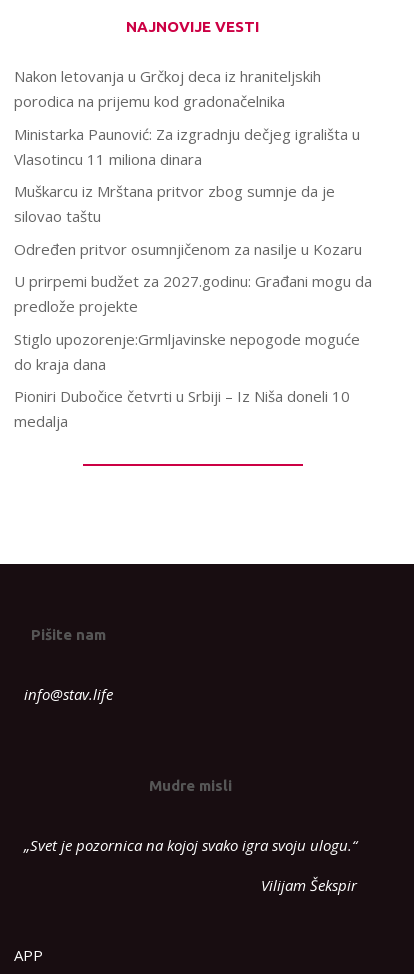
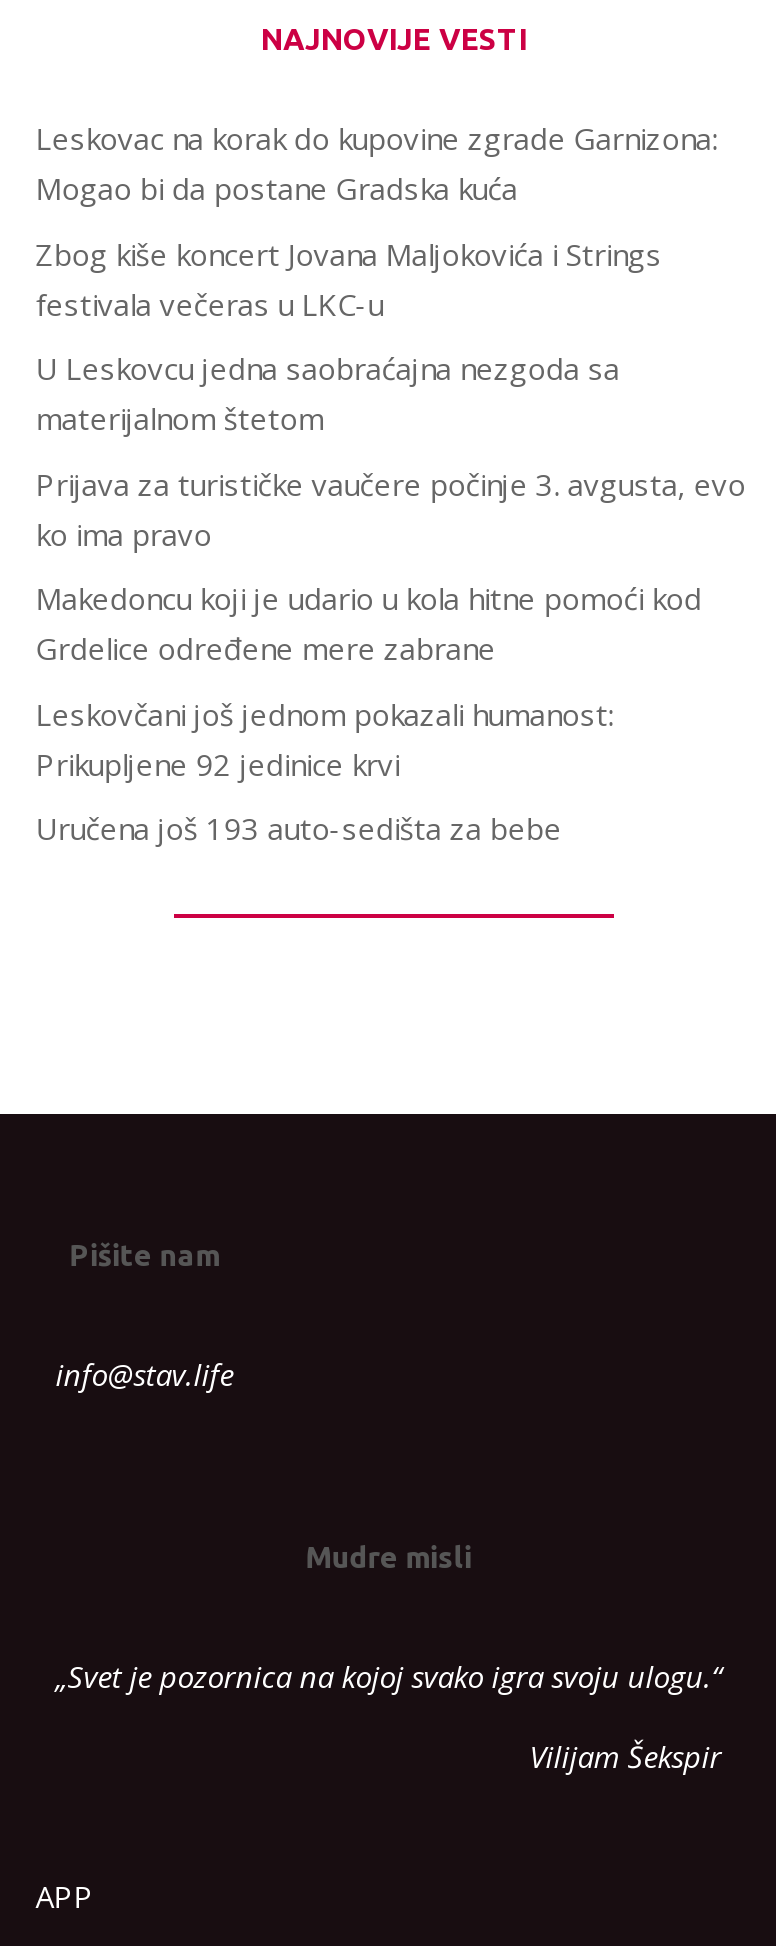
[14,66,321,111] Nakon letovanja u Grčkoj deca iz hraniteljskih | porodica na prijemu kod gradonačelnika -> [36,118,718,208] Leskovac na korak do kupovine zgrade Garnizona: | Mogao bi da postane Gradska kuća
[14,124,360,169] Ministarka Paunović: Za izgradnju dečjeg igrališta u | Vlasotincu 11 miliona dinara -> [36,234,662,324] Zbog kiše koncert Jovana Maljokovića i Strings | festivala večeras u LKC-u
[14,181,335,226] Muškarcu iz Mrštana pritvor zbog sumnje da je | silovao taštu -> [36,348,620,438] U Leskovcu jedna saobraćajna nezgoda sa | materijalnom štetom
[14,239,362,259] Određen pritvor osumnjičenom za nasilje u Kozaru -> [36,464,746,554] Prijava za turističke vaučere počinje 3. avgusta, evo | ko ima pravo
[14,271,372,316] U prirpemi budžet za 2027.godinu: Građani mogu da | predlože projekte -> [36,578,702,668] Makedoncu koji je udario u kola hitne pomoći kod | Grdelice određene mere zabrane
[14,329,360,374] Stiglo upozorenje:Grmljavinske nepogode moguće | do kraja dana -> [36,694,614,784] Leskovčani još jednom pokazali humanost: | Prikupljene 92 jedinice krvi
[14,386,350,431] Pioniri Dubočice četvrti u Srbiji – Iz Niša doneli 10 | medalja -> [36,808,562,848] Uručena još 193 auto-sedišta za bebe

